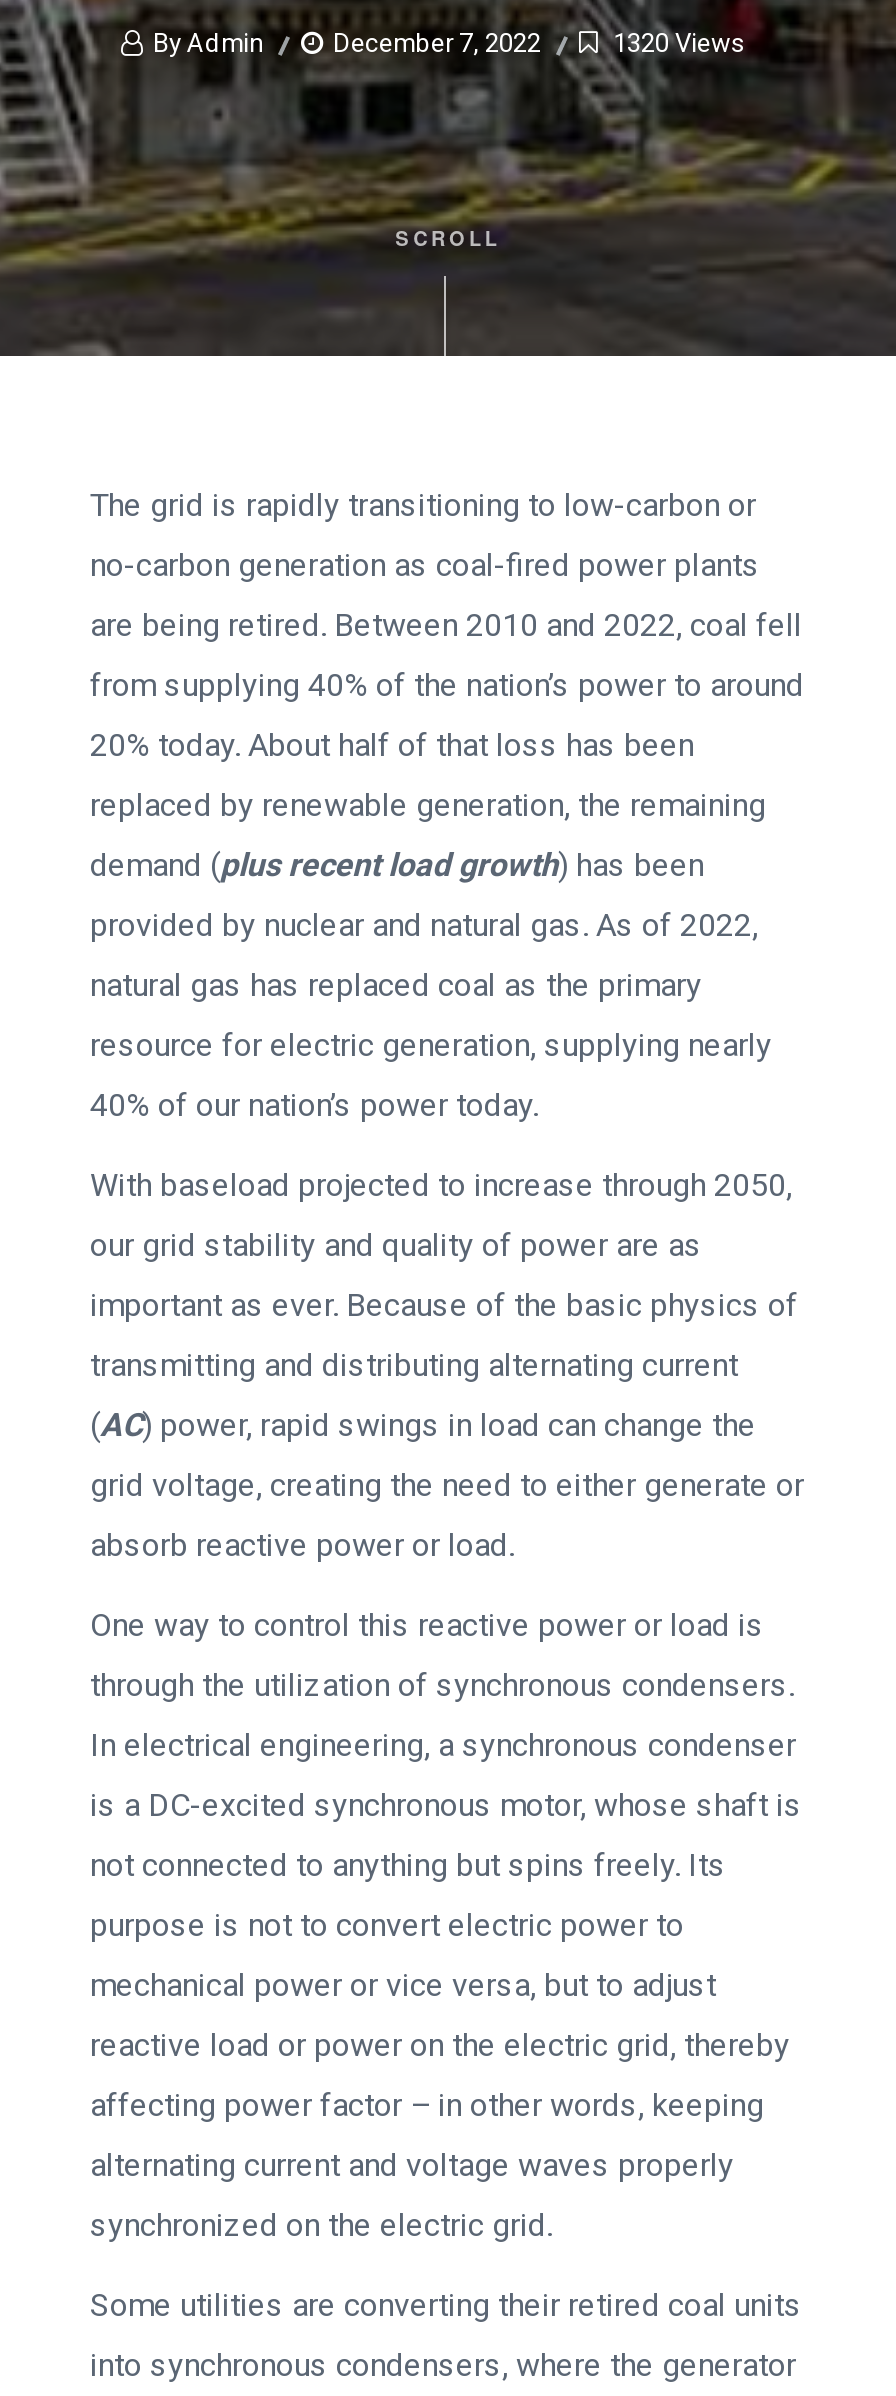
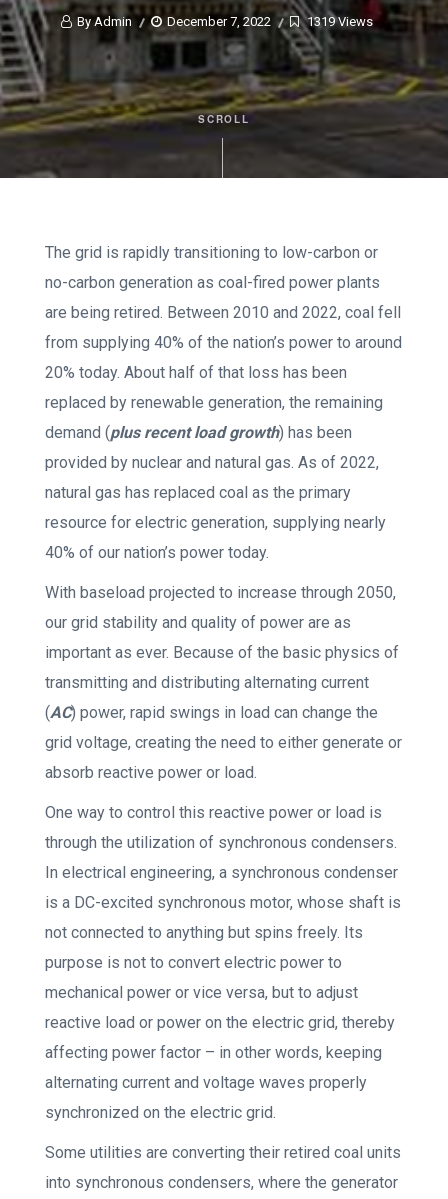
[607,28,745,58] 1320 Views -> [303,14,372,29] 1319 Views

